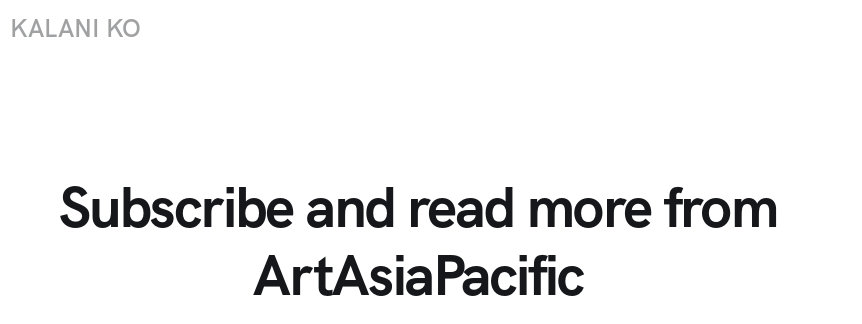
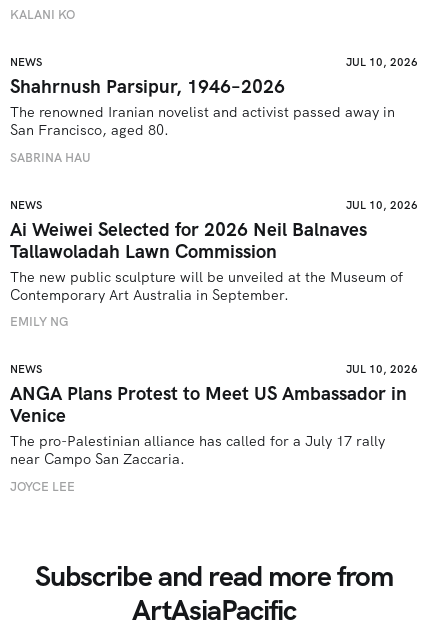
none -> [10,55,418,495] NEWS | JUL 10, 2026 | Shahrnush Parsipur, 1946–2026 | The renowned Iranian novelist and activist passed away in | San Francisco, aged 80. | SABRINA HAU | NEWS | JUL 10, 2026 | Ai Weiwei Selected for 2026 Neil Balnaves | Tallawoladah Lawn Commission | The new public sculpture will be unveiled at the Museum of | Contemporary Art Australia in September. | EMILY NG | NEWS | JUL 10, 2026 | ANGA Plans Protest to Meet US Ambassador in | Venice | The pro-Palestinian alliance has called for a July 17 rally | near Campo San Zaccaria. | JOYCE LEE

